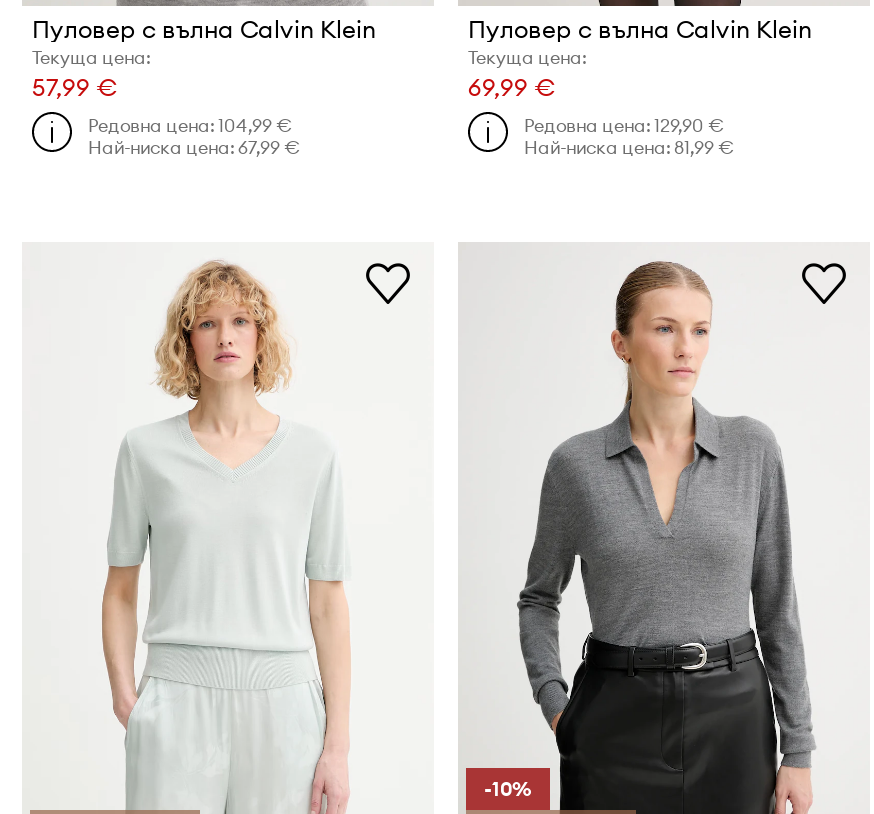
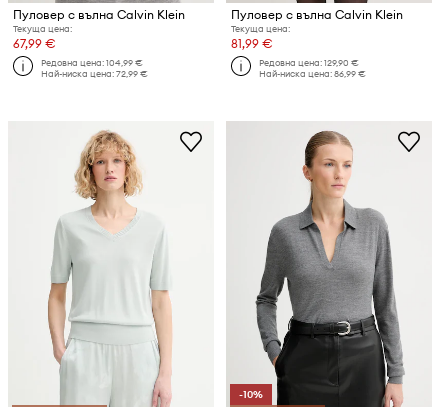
[32,72,118,102] 57,99 € -> [13,36,56,51] 67,99 €
[468,72,556,102] 69,99 € -> [231,36,273,51] 81,99 €
[88,135,300,157] Най-ниска цена: 67,99 € -> [41,68,148,79] Най-ниска цена: 72,99 €
[524,135,734,157] Най-ниска цена: 81,99 € -> [259,68,366,79] Най-ниска цена: 86,99 €

